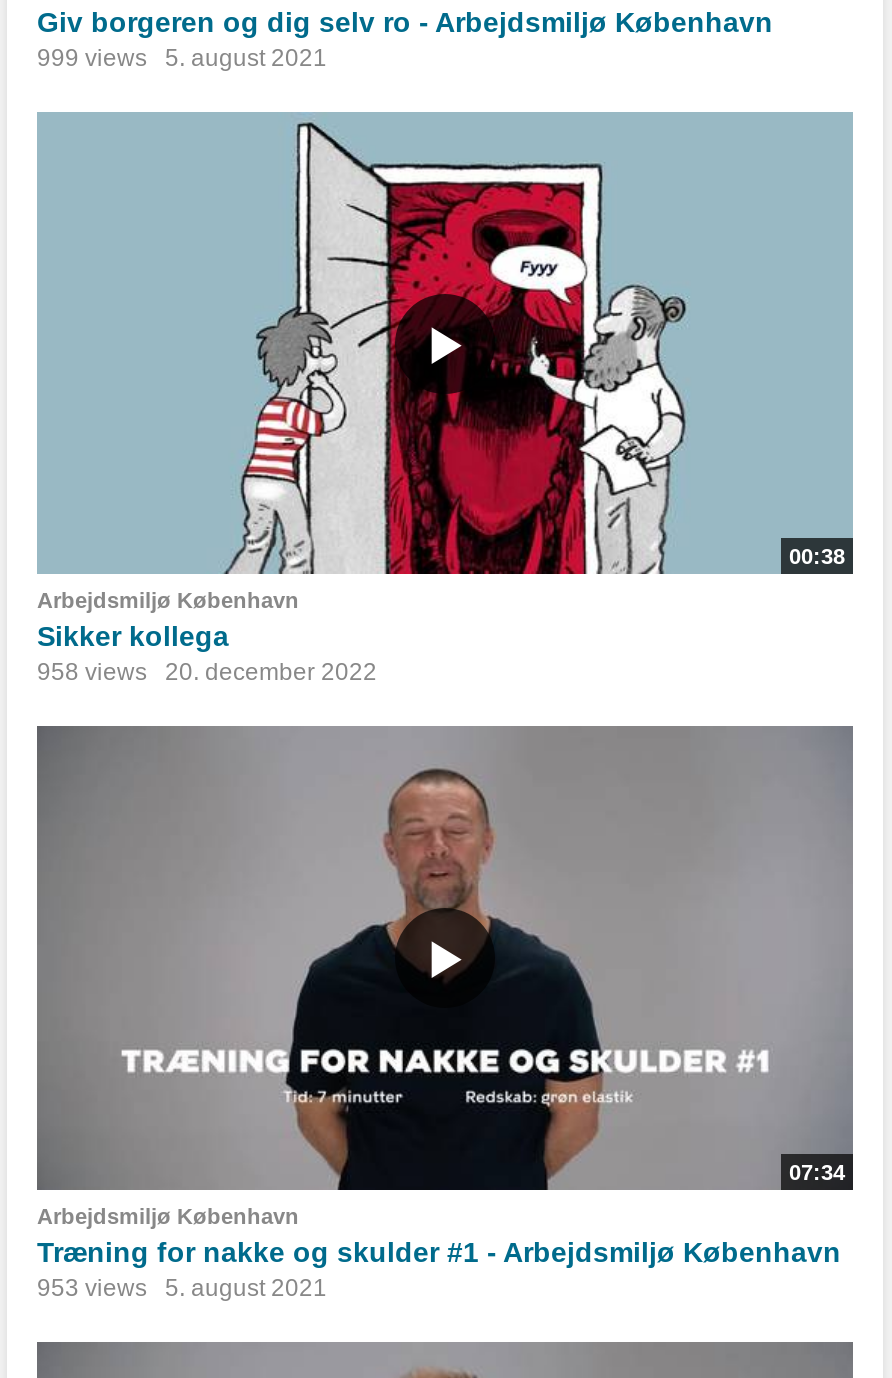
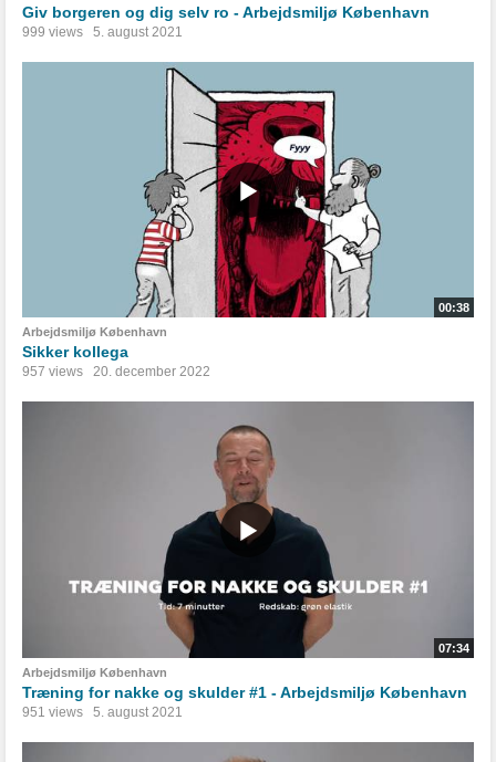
[37,659,377,687] 958 views 20. december 2022 -> [22,364,210,380] 957 views 20. december 2022
[37,1273,327,1301] 953 views 5. august 2021 -> [22,704,183,719] 951 views 5. august 2021

